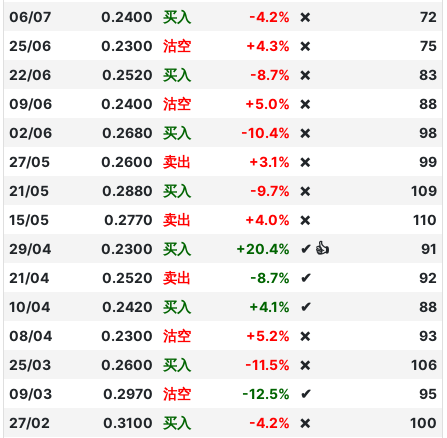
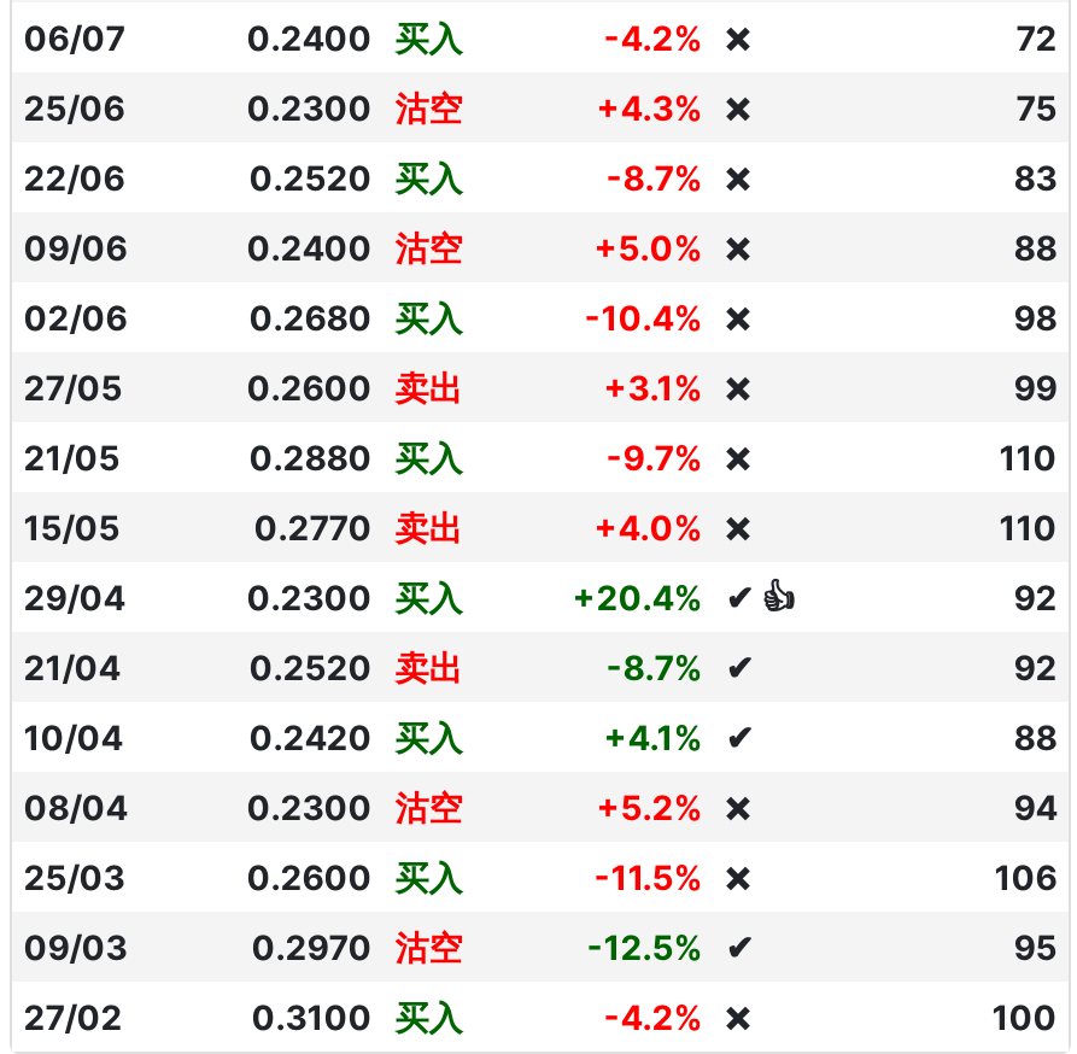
[411,182,437,199] 109 -> [999,437,1057,478] 110
[421,240,437,257] 91 -> [1014,576,1057,617] 92
[419,327,437,344] 93 -> [1014,786,1057,827] 94

